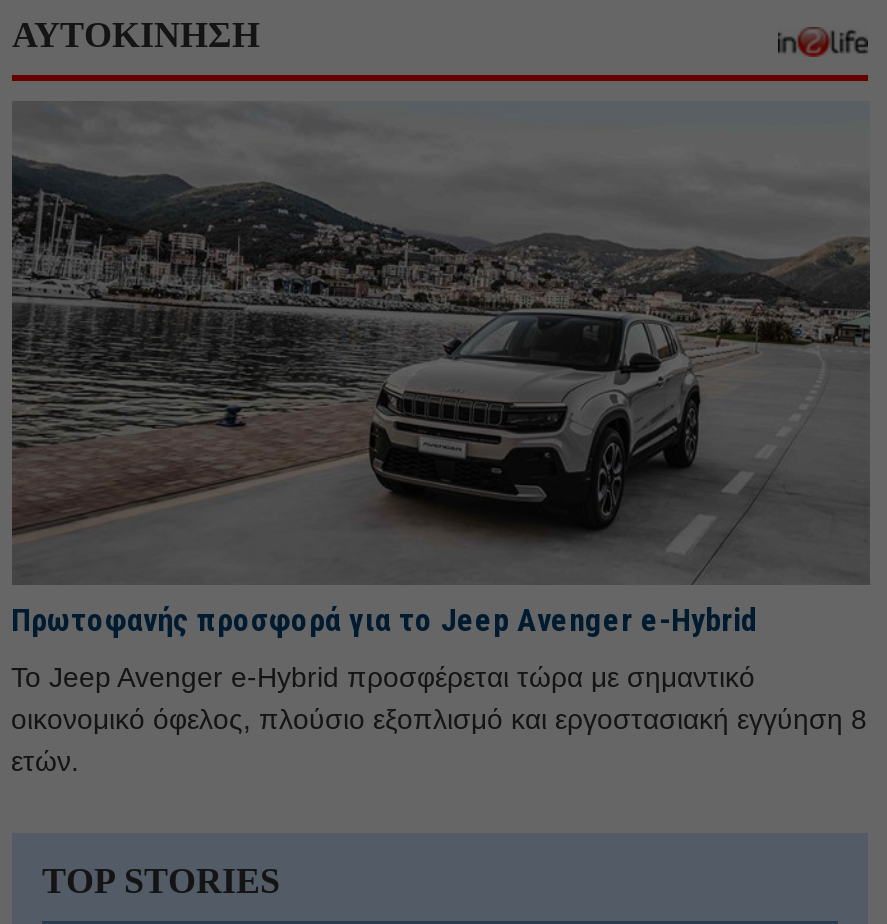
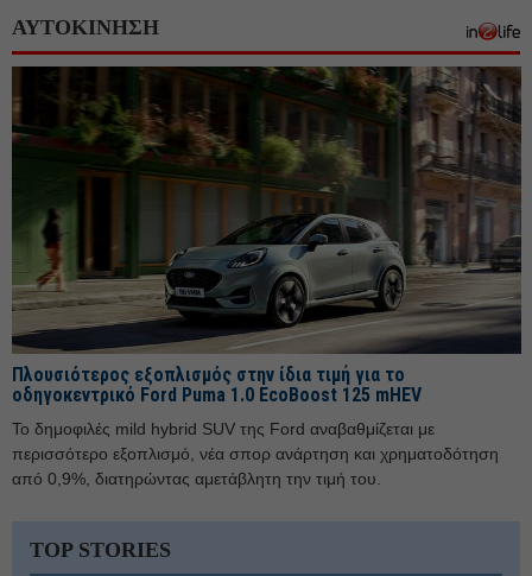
[10,101,870,640] [image] | Πρωτοφανής προσφορά για το Jeep Avenger e-Hybrid -> [11,65,522,407] [image] | Πλουσιότερος εξοπλισμός στην ίδια τιμή για το | οδηγοκεντρικό Ford Puma 1.0 EcoBoost 125 mHEV
[11,664,867,778] Το Jeep Avenger e-Hybrid προσφέρεται τώρα με σημαντικό | οικονομικό όφελος, πλούσιο εξοπλισμό και εργοστασιακή εγγύηση 8 | ετών. -> [11,421,498,488] Το δημοφιλές mild hybrid SUV της Ford αναβαθμίζεται με | περισσότερο εξοπλισμό, νέα σπορ ανάρτηση και χρηματοδότηση | από 0,9%, διατηρώντας αμετάβλητη την τιμή του.

